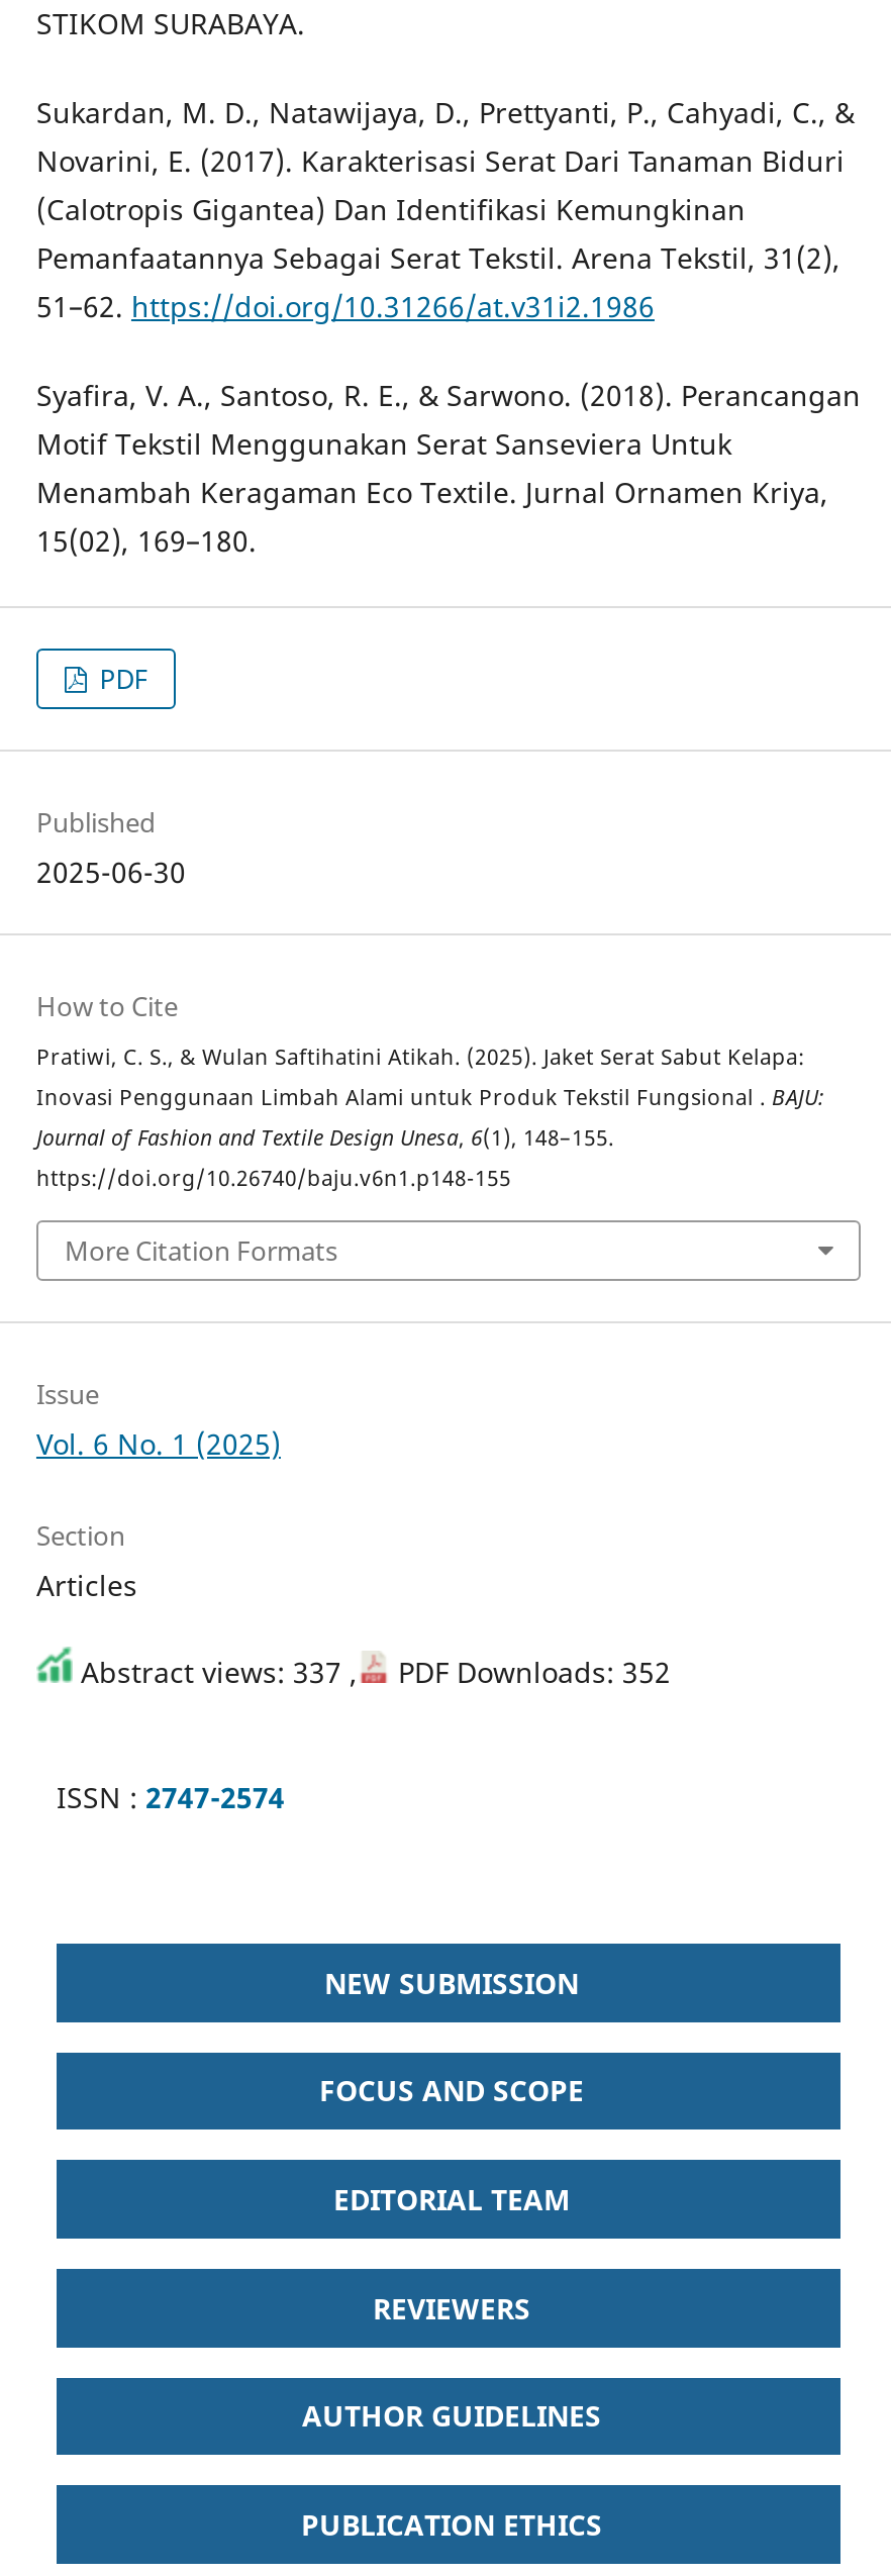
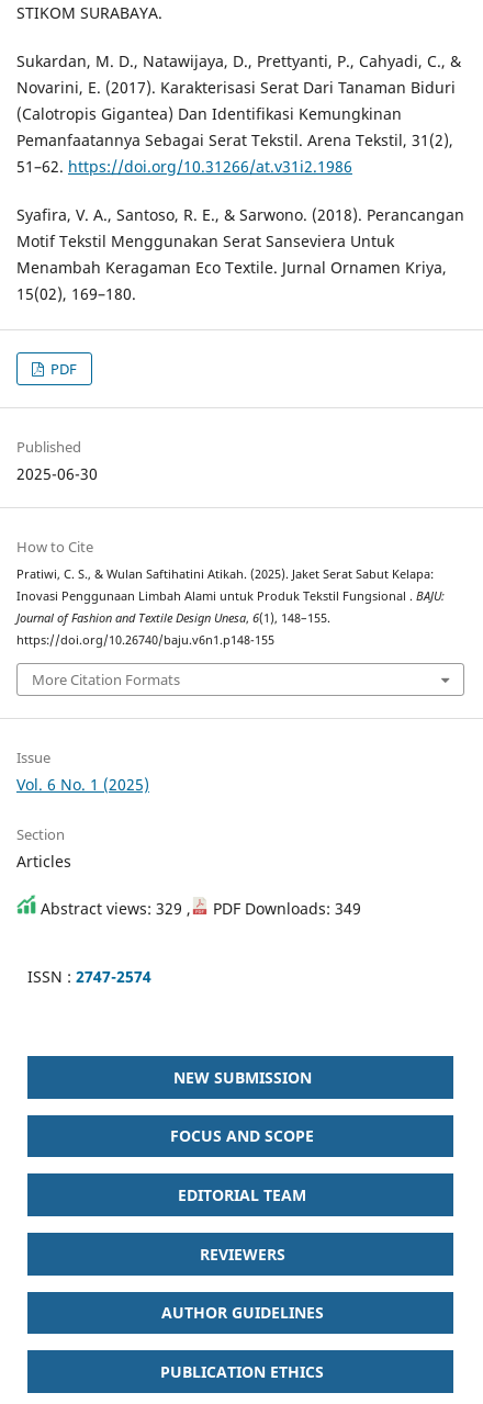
[73,1652,358,1691] Abstract views: 337 , -> [36,898,191,919] Abstract views: 329 ,
[390,1652,671,1691] PDF Downloads: 352 -> [209,898,361,919] PDF Downloads: 349

